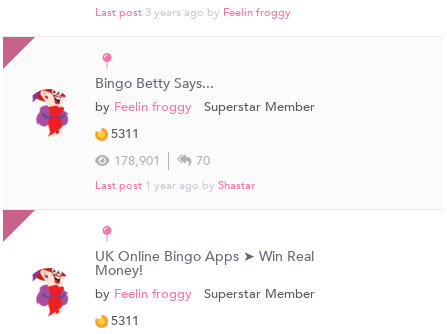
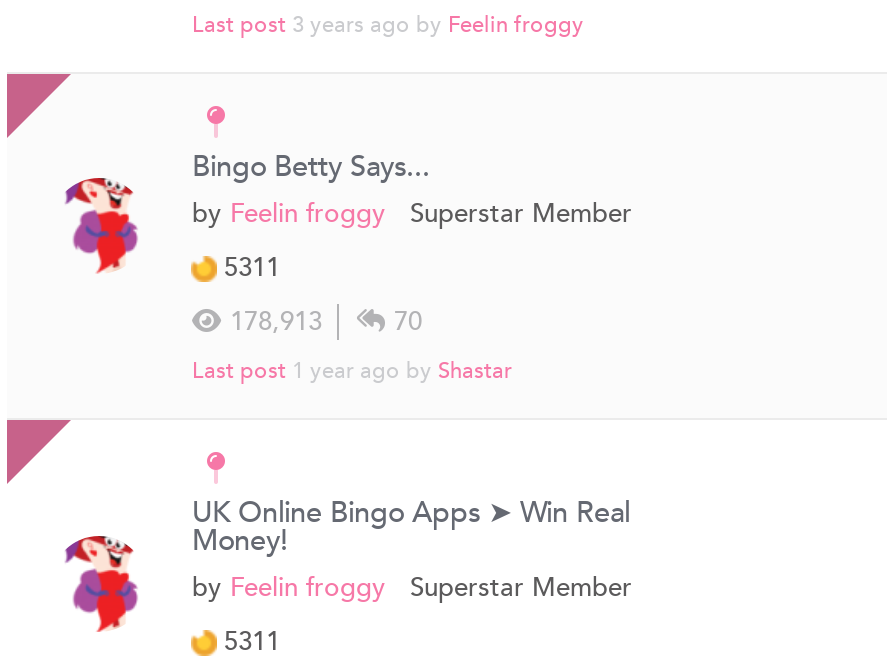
[110,151,210,169] 178,901 70 -> [222,303,422,339] 178,913 70

